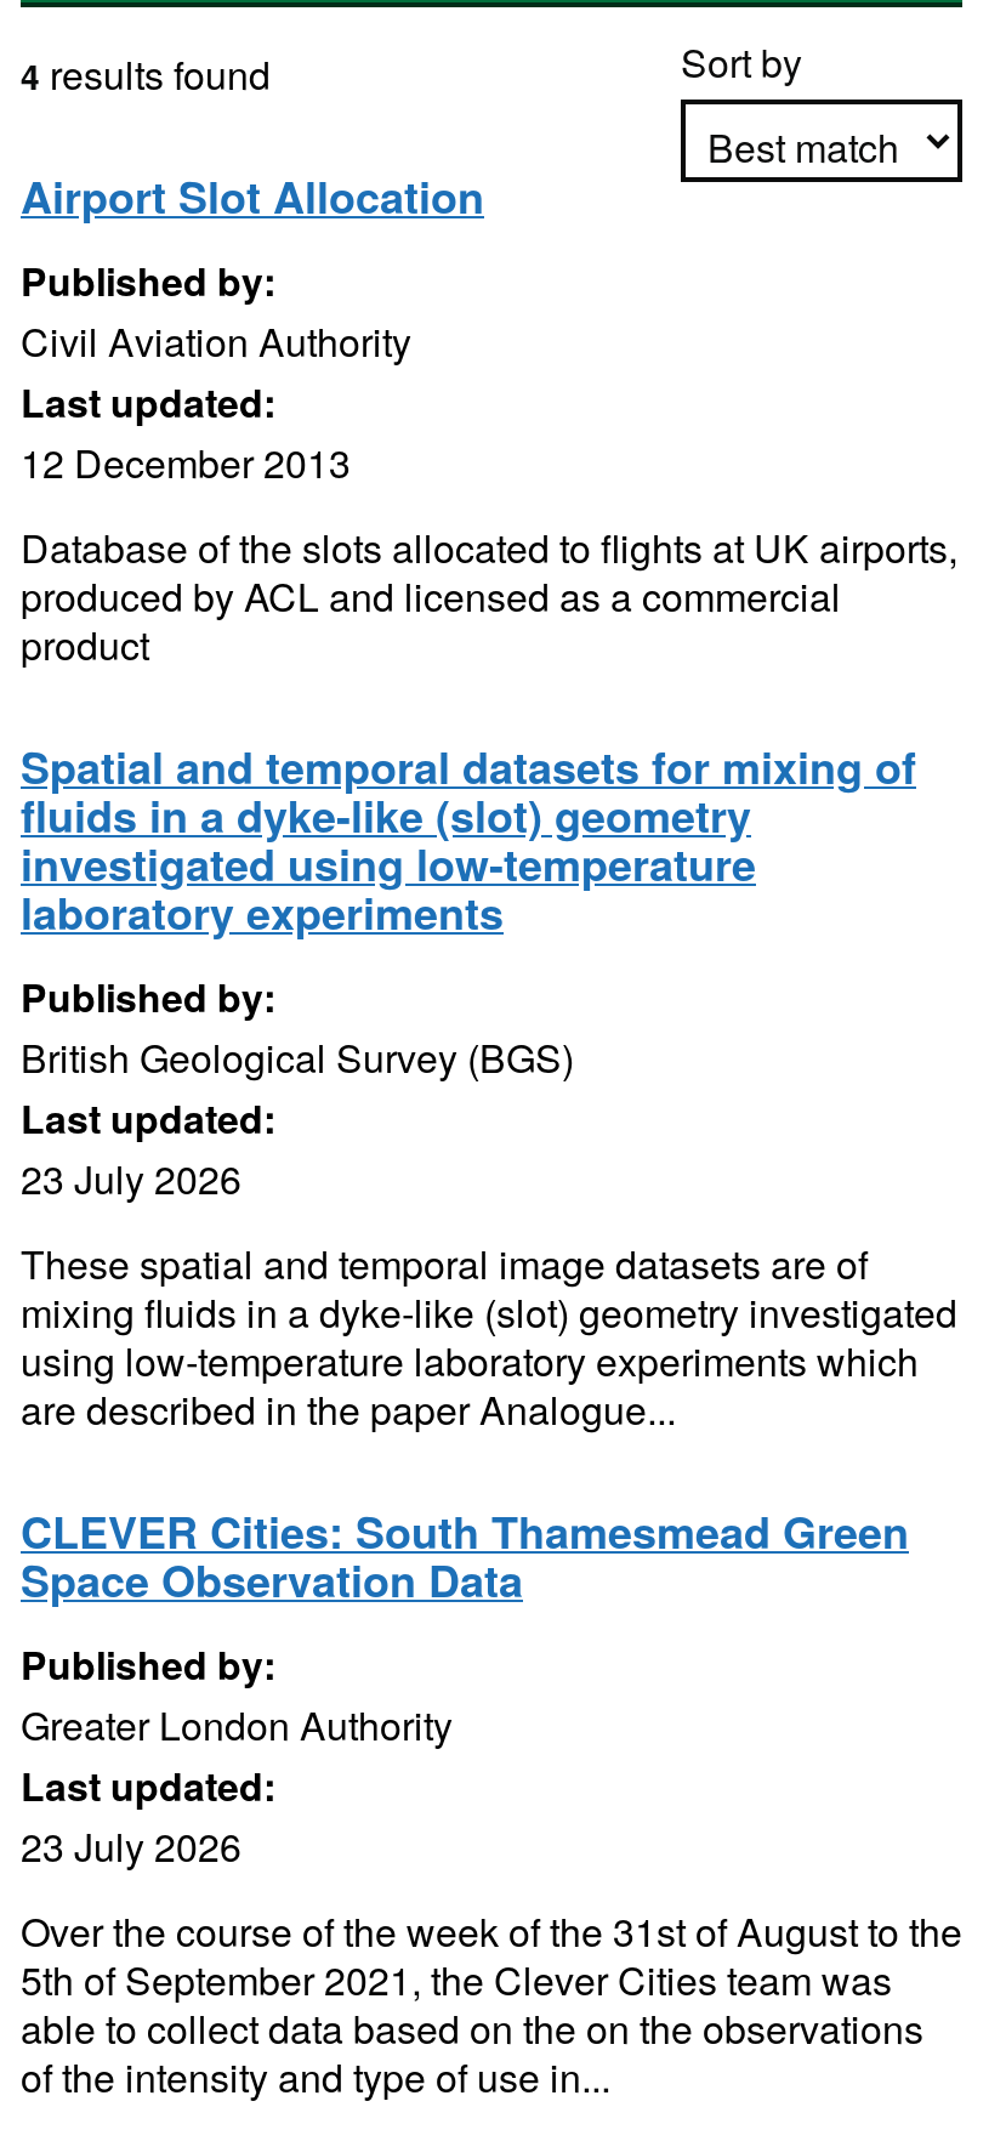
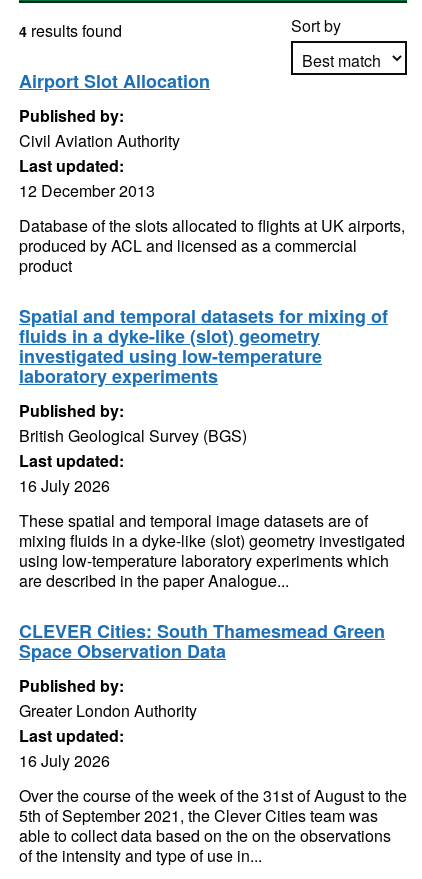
[21,1151,241,1206] 23 July 2026 -> [19,474,110,497] 16 July 2026
[21,1818,241,1874] 23 July 2026 -> [19,749,110,772] 16 July 2026

